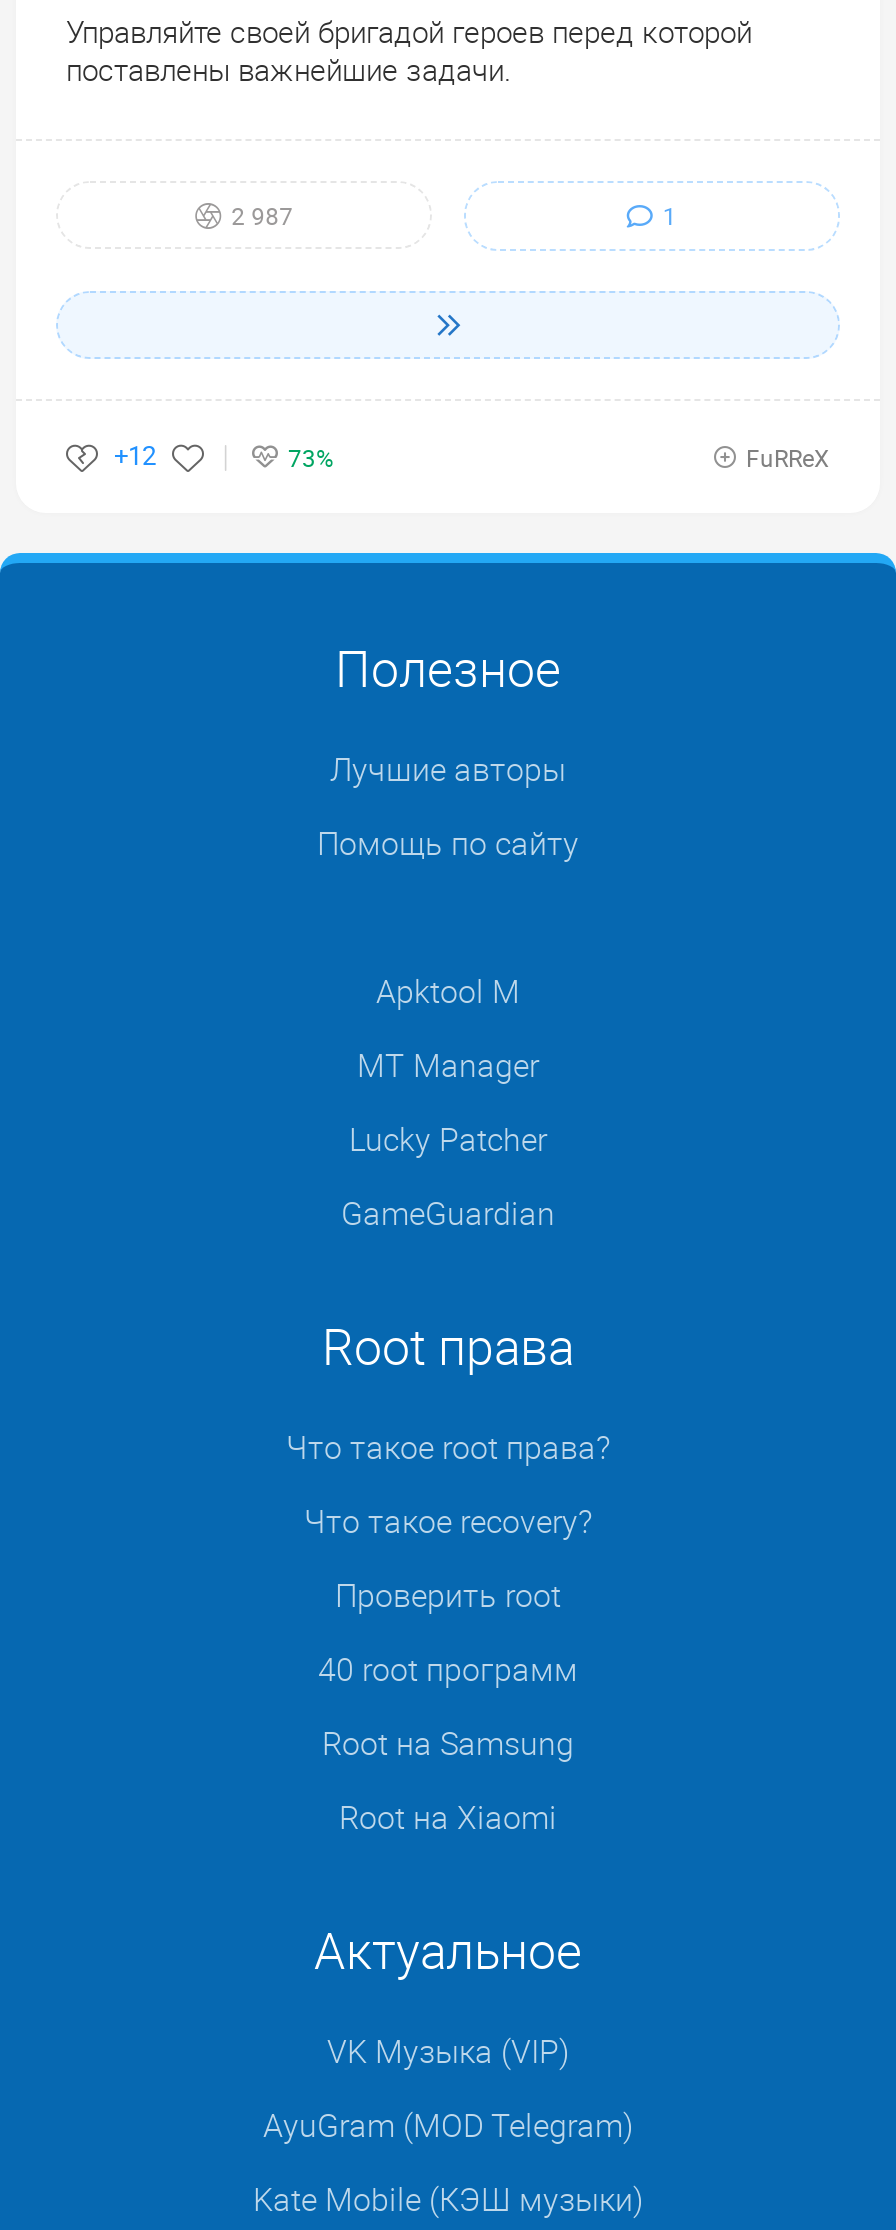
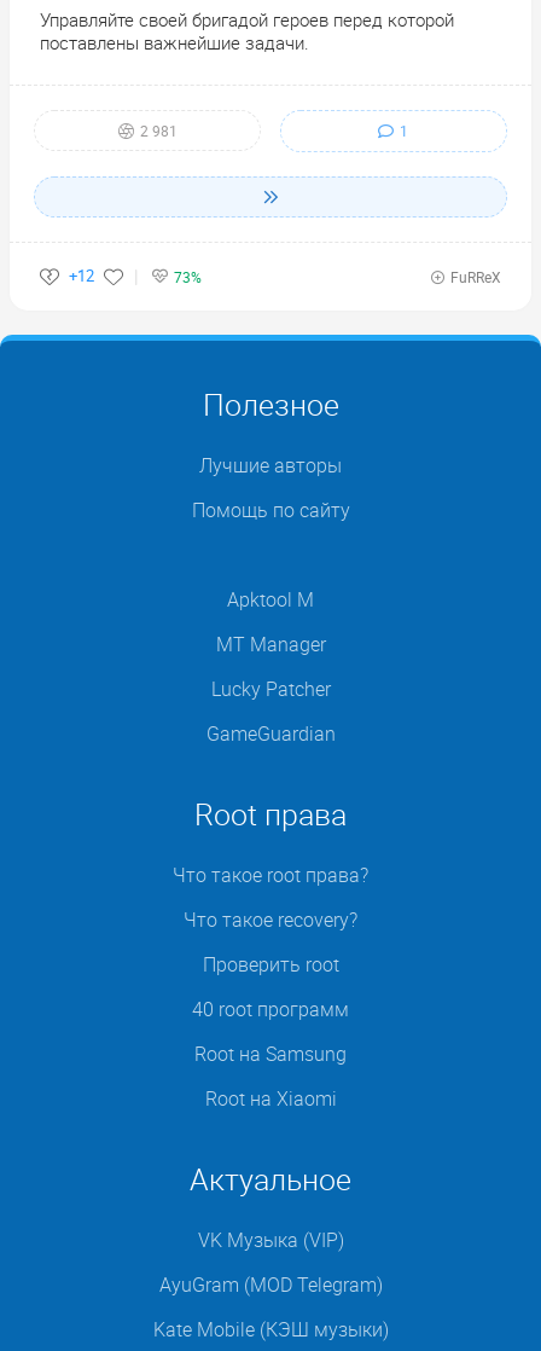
[231,199,293,231] 2 987 -> [140,121,177,140] 2 981

